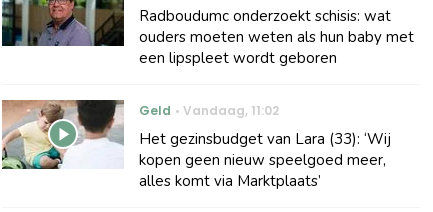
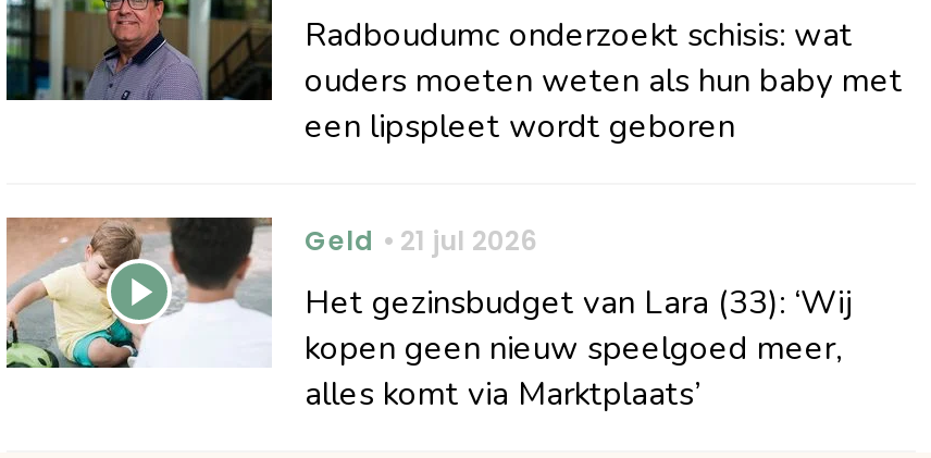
[139,102,279,119] Geld Vandaag, 11:02 -> [305,222,537,259] Geld 21 jul 2026

